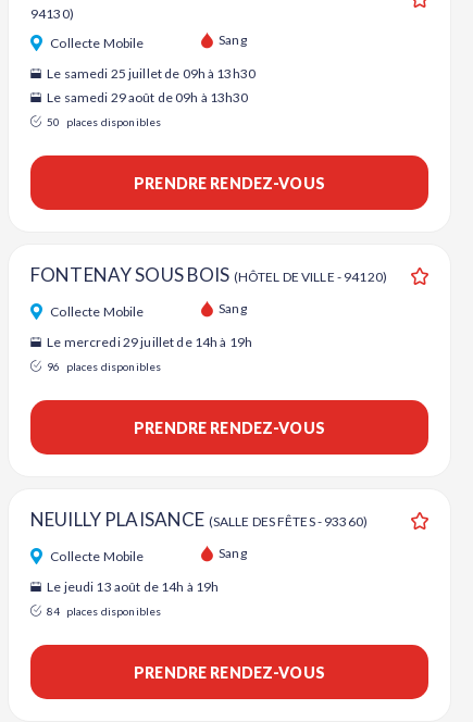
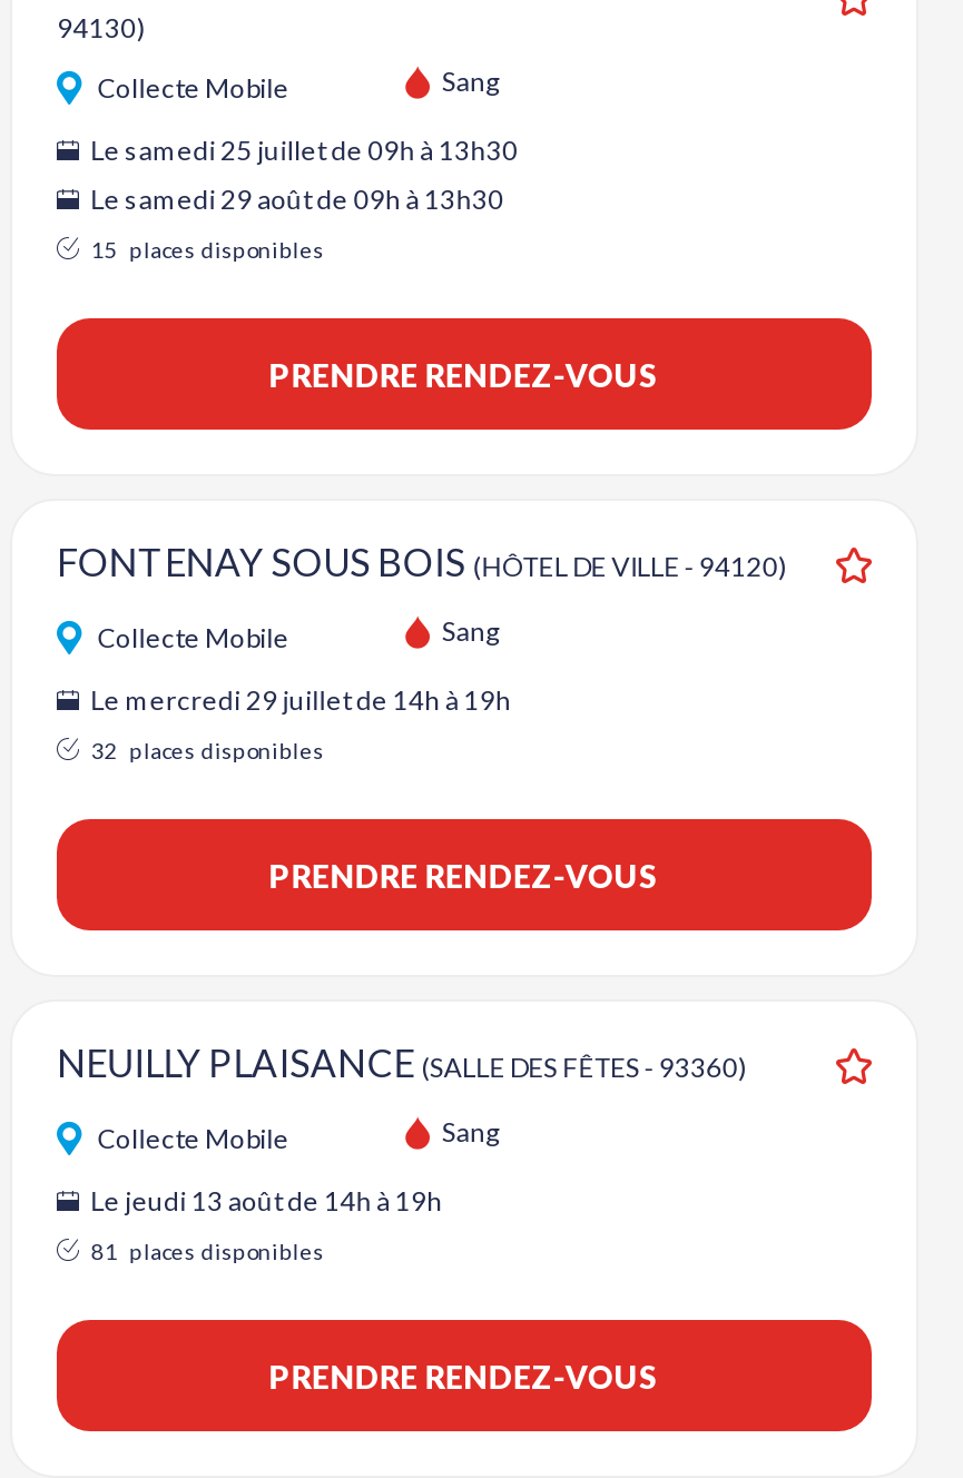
[47,115,161,128] 50 places disponibles -> [91,236,324,263] 15 places disponibles
[47,360,161,373] 96 places disponibles -> [91,737,324,763] 32 places disponibles
[47,605,161,618] 84 places disponibles -> [91,1238,324,1264] 81 places disponibles

